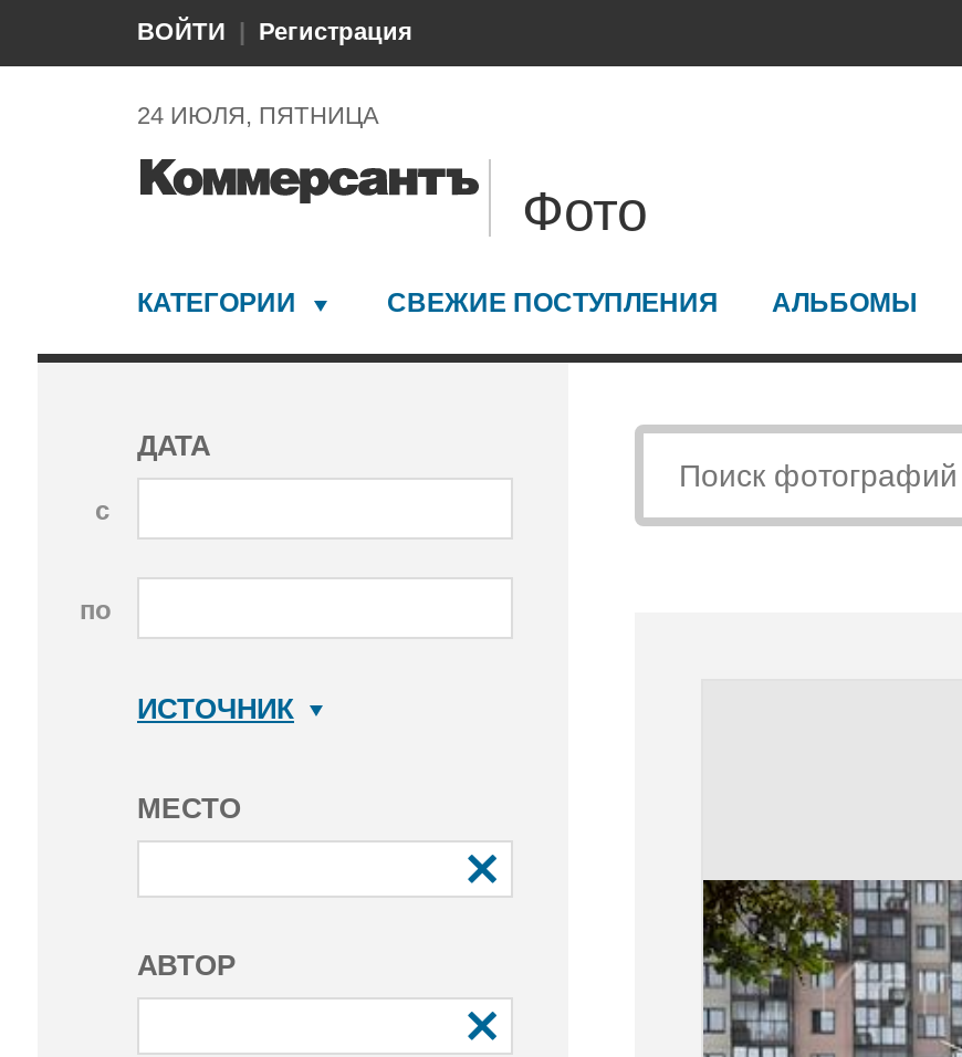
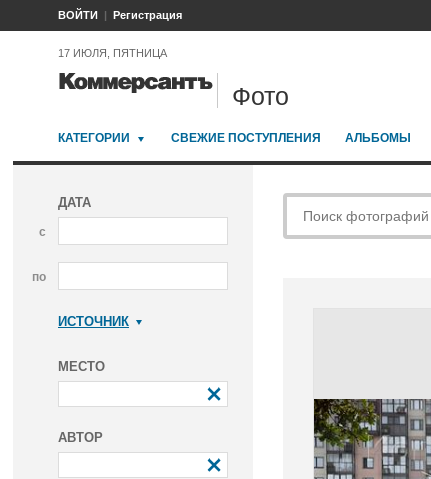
[137,102,378,128] 24 ИЮЛЯ, ПЯТНИЦА -> [58,47,167,59] 17 ИЮЛЯ, ПЯТНИЦА

